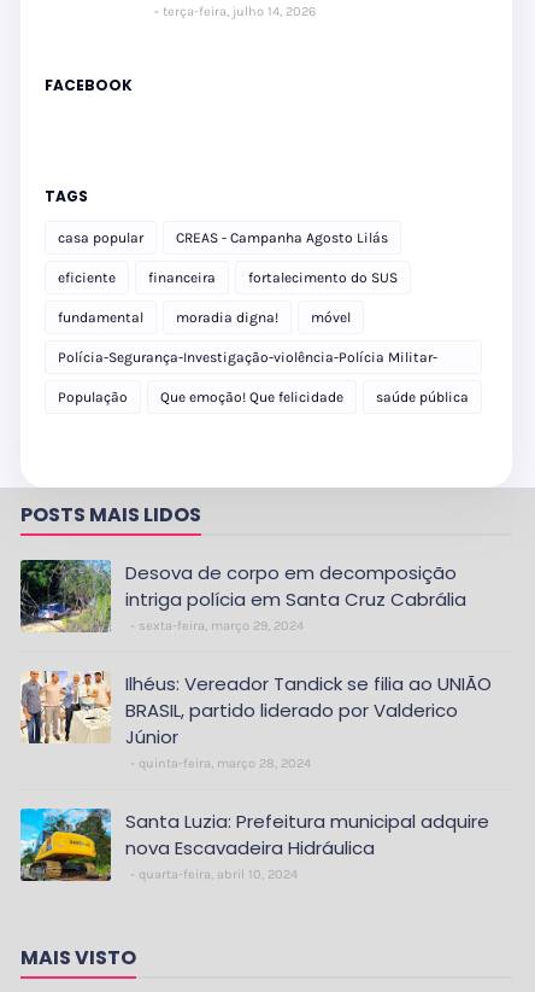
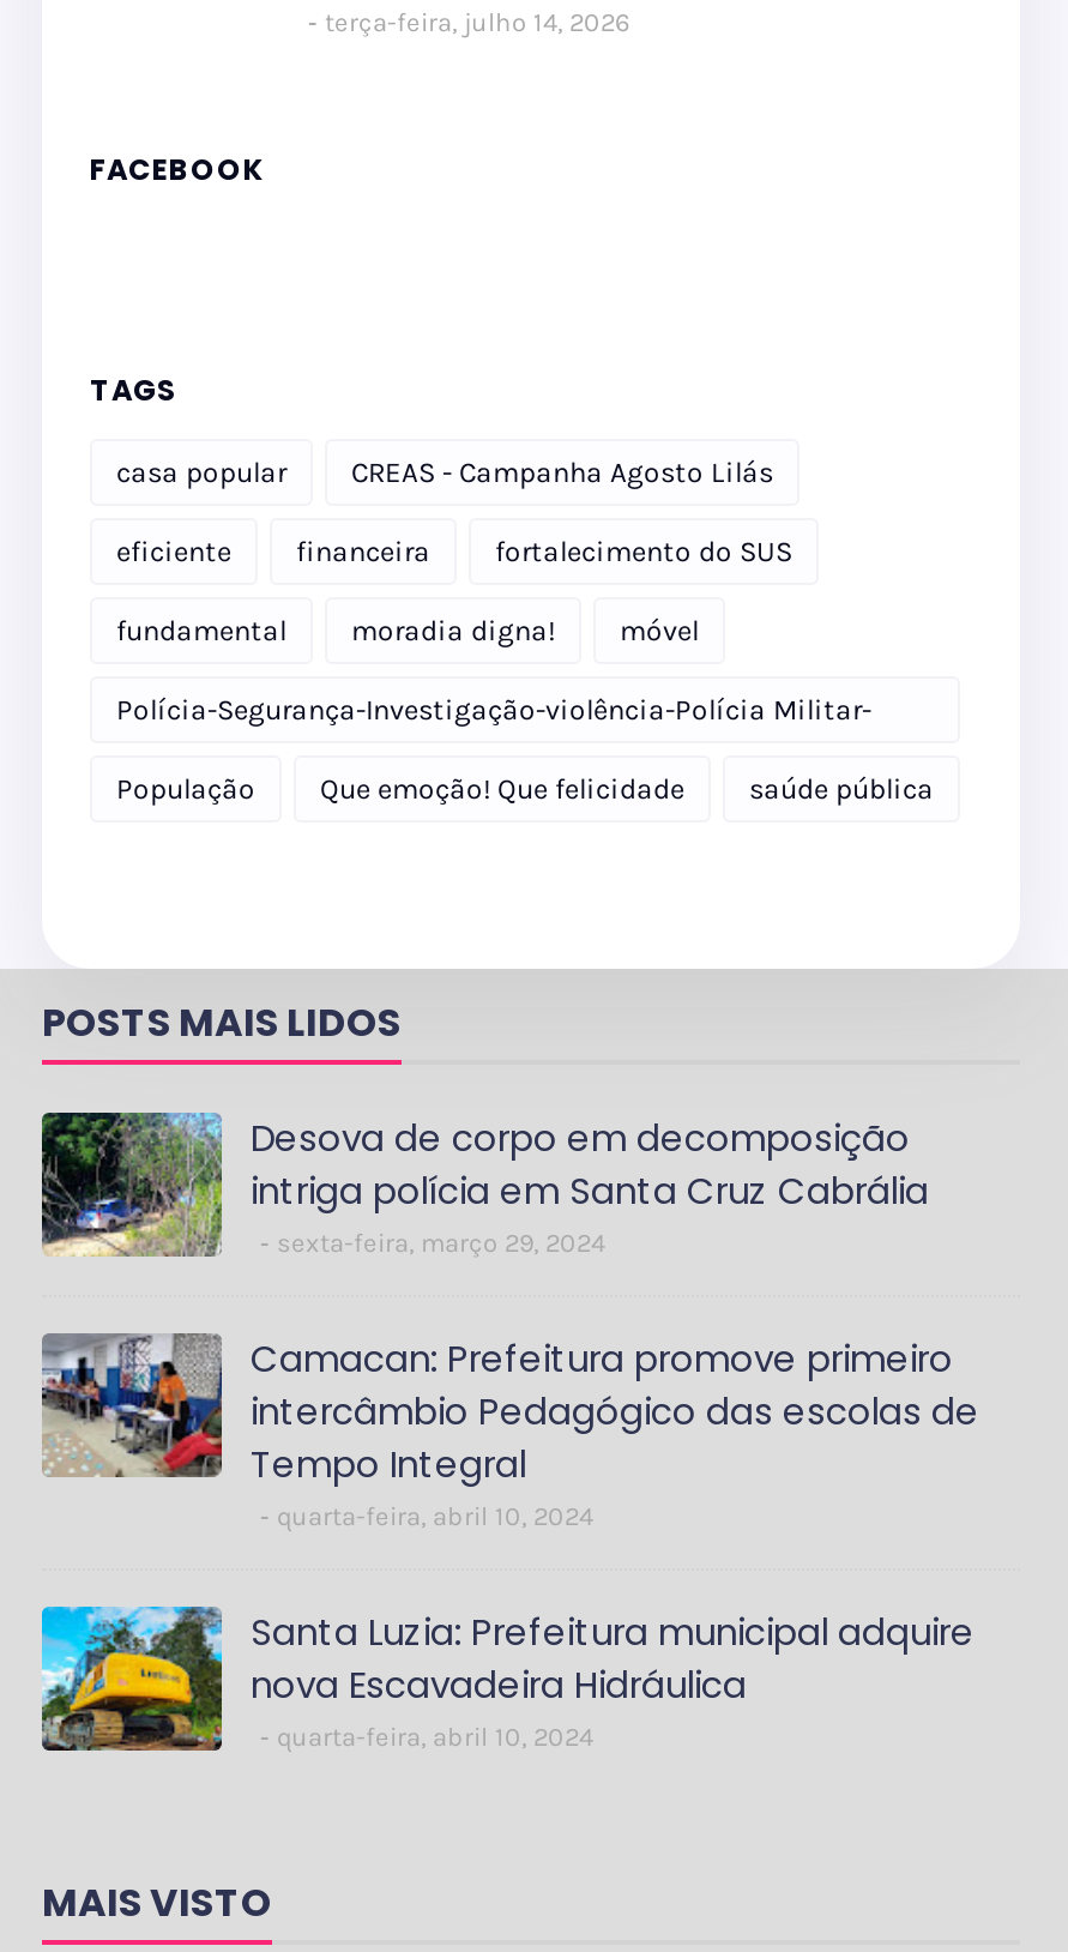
[20,670,492,771] [image] | Ilhéus: Vereador Tandick se filia ao UNIÃO | BRASIL, partido liderado por Valderico | Júnior | quinta-feira, março 28, 2024 -> [40,1331,979,1531] [image] | Camacan: Prefeitura promove primeiro | intercâmbio Pedagógico das escolas de | Tempo Integral | quarta-feira, abril 10, 2024

